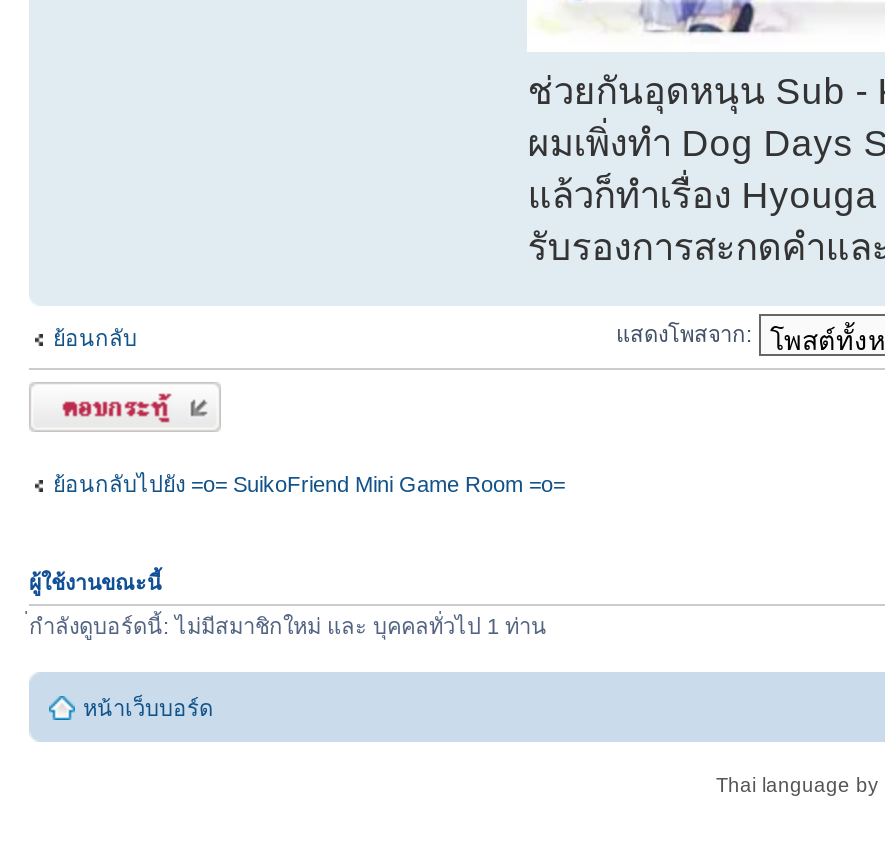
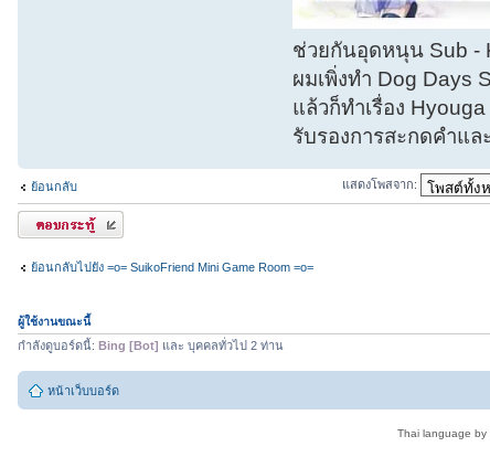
[29,614,547,638] ่กำลังดูบอร์ดนี้: ไม่มีสมาชิกใหม่ และ บุคคลทั่วไป 1 ท่าน -> [18,339,284,352] กำลังดูบอร์ดนี้: Bing [Bot]และ บุคคลทั่วไป 2 ท่าน

